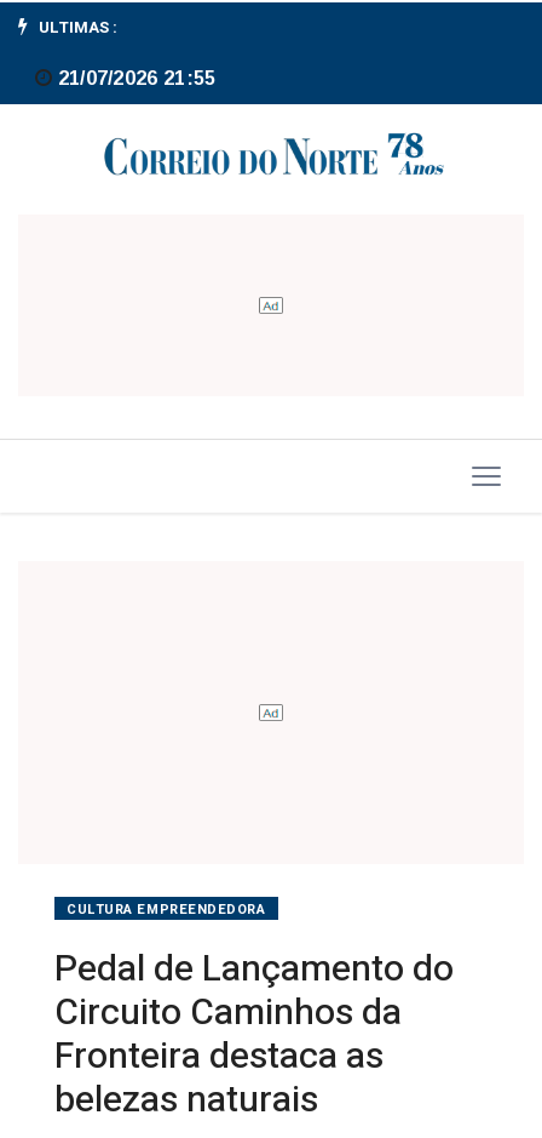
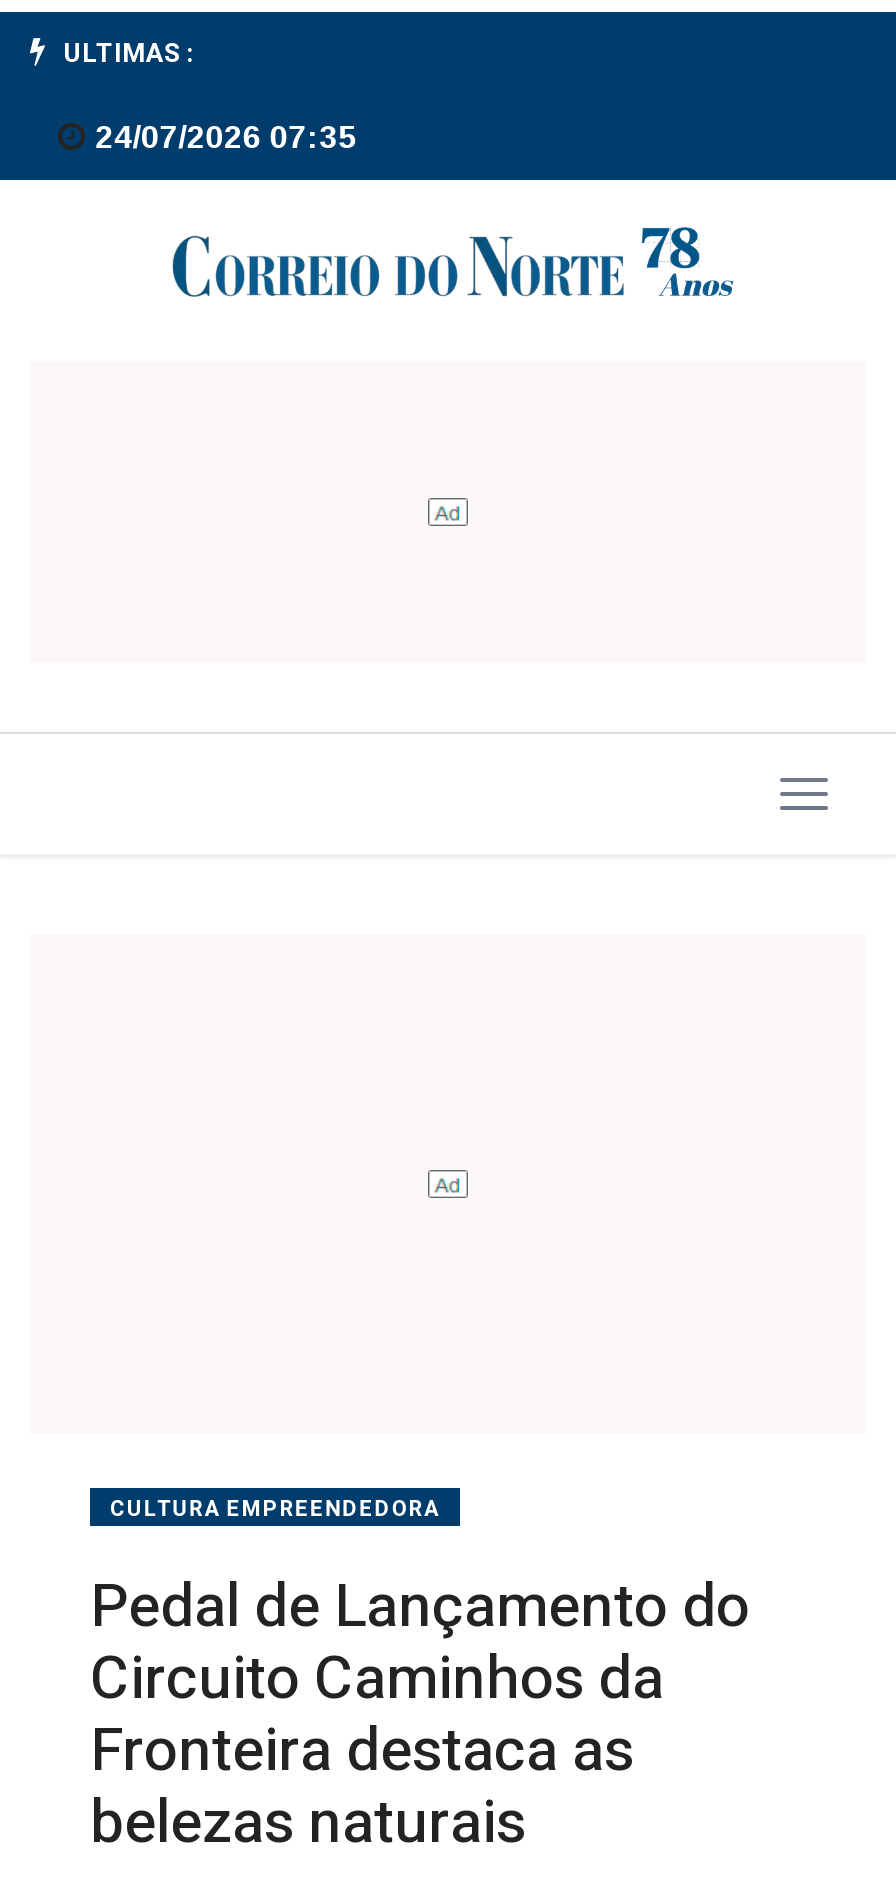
[52,68,216,88] 21/07/2026 21:55 -> [87,120,357,154] 24/07/2026 07:35

